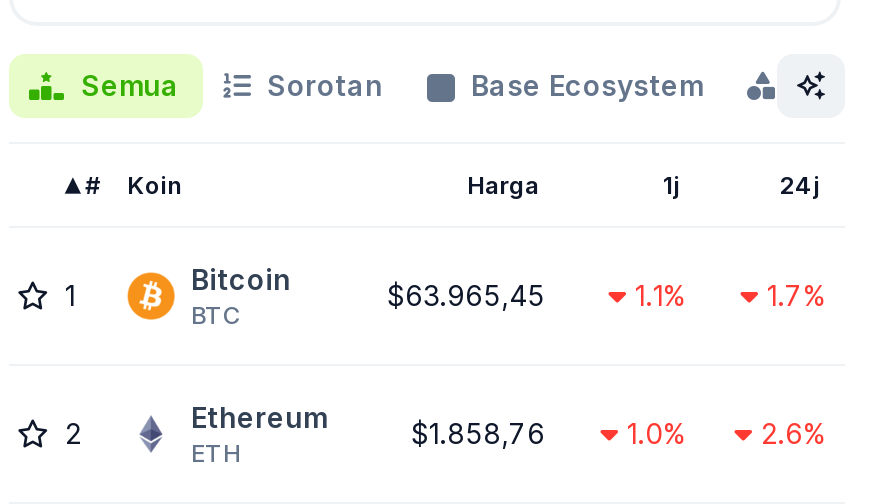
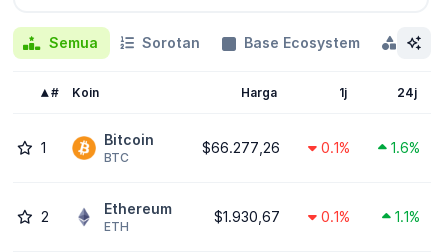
[387,278,545,312] $63.965,45 -> [202,139,280,156] $66.277,26
[635,278,685,312] 1.1% -> [321,139,350,156] 0.1%
[767,278,825,312] 1.7% -> [391,139,420,156] 1.6%
[411,416,545,450] $1.858,76 -> [214,208,280,225] $1.930,67
[627,416,685,450] 1.0% -> [321,208,350,225] 0.1%
[761,416,825,450] 2.6% -> [395,208,420,225] 1.1%

